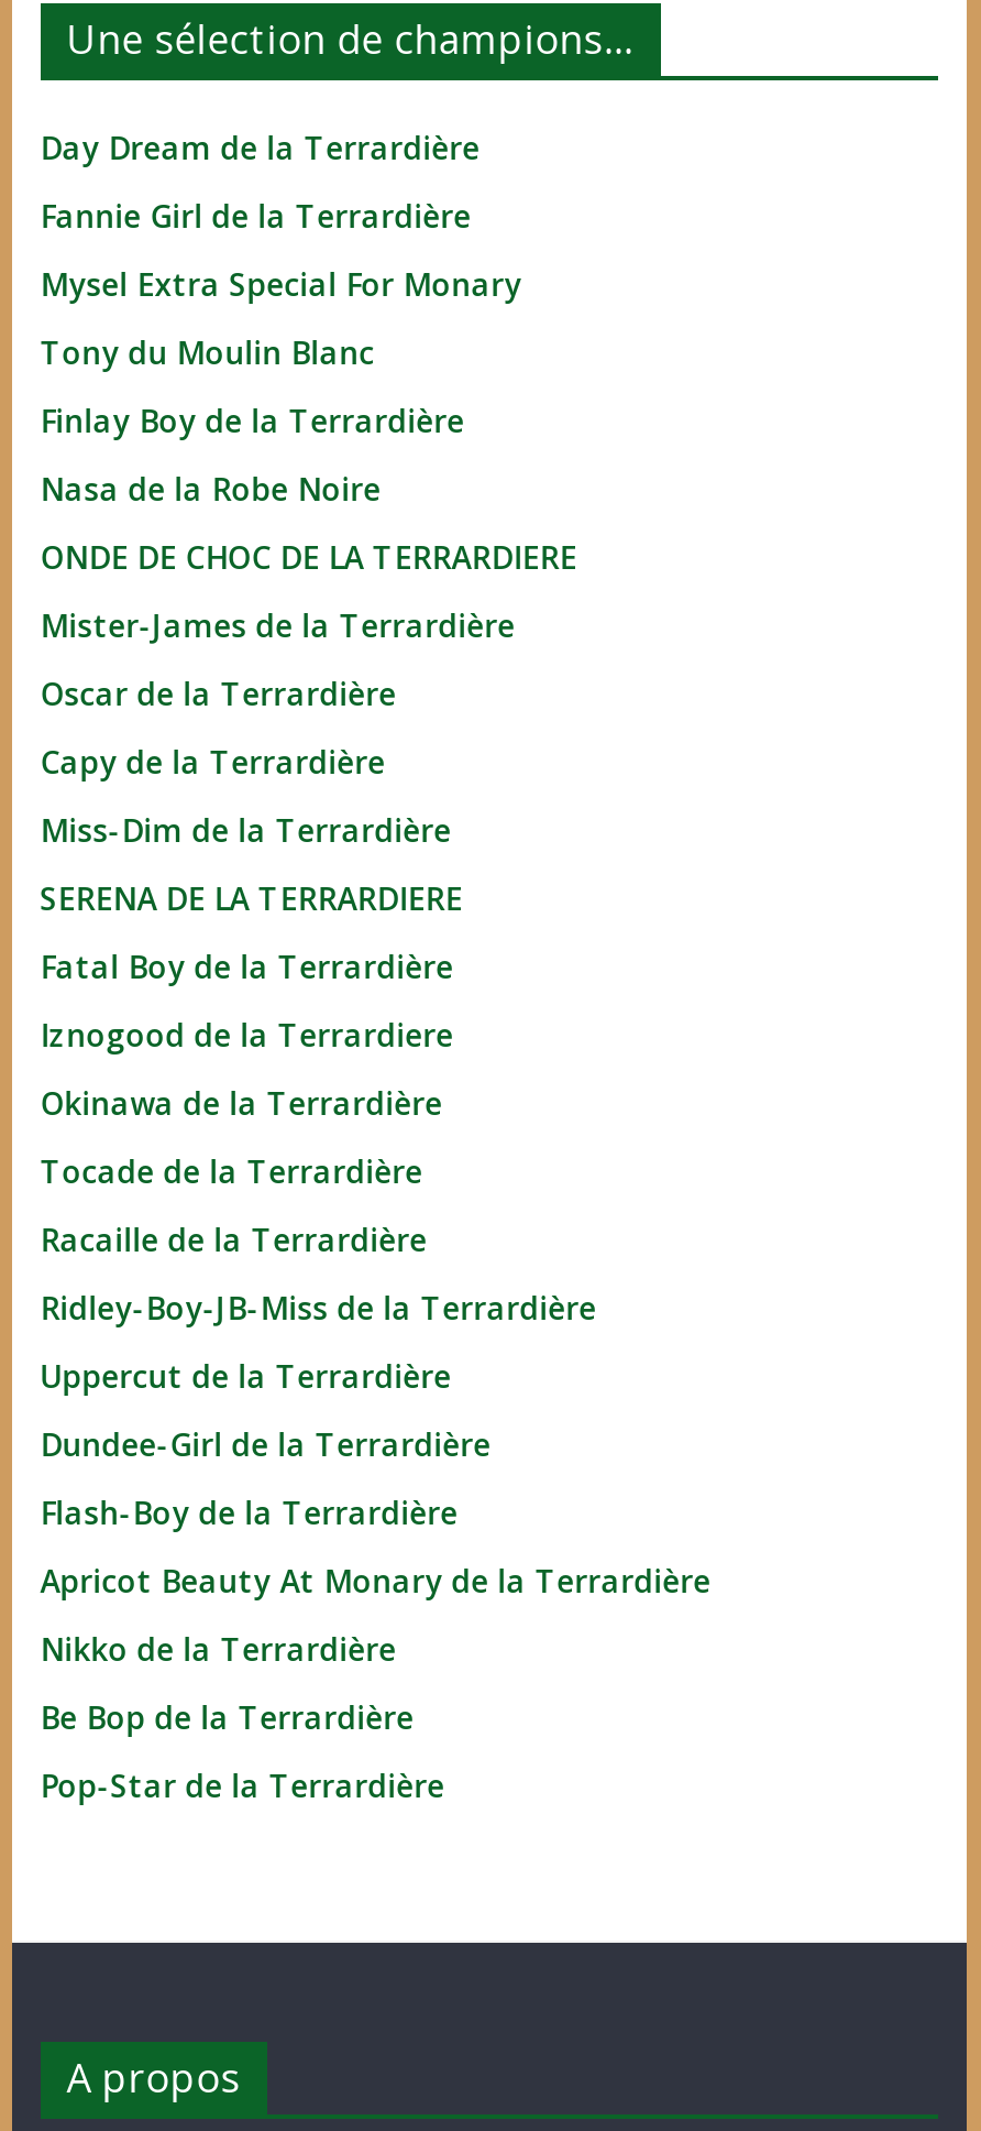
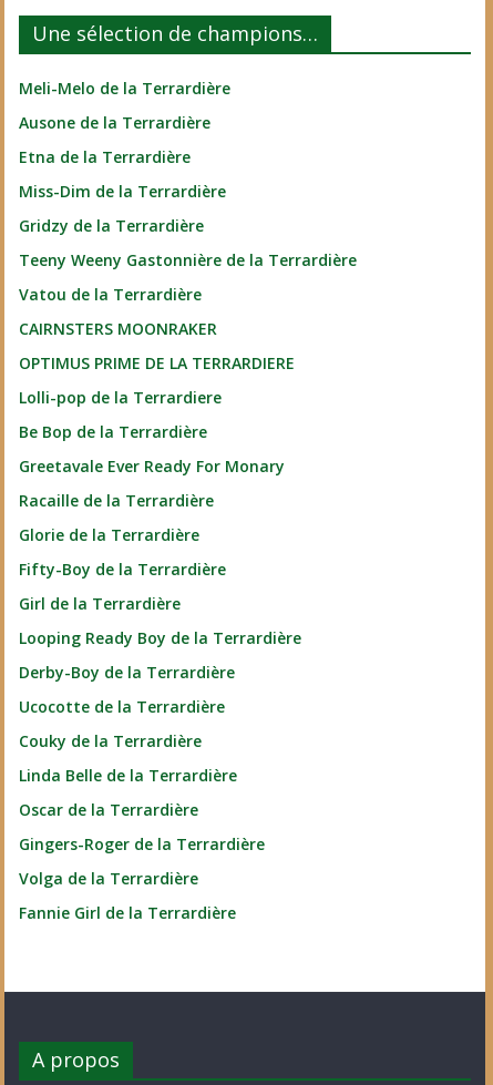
[40,125,577,781] Day Dream de la Terrardière | Mysel Extra Special For Monary | Tony du Moulin Blanc | Finlay Boy de la Terrardière | Nasa de la Robe Noire | ONDE DE CHOC DE LA TERRARDIERE | Mister-James de la Terrardière | Capy de la Terrardière -> [19,78,230,168] Meli-Melo de la Terrardière | Ausone de la Terrardière | Etna de la Terrardière
moved [40,193,471,235] -> [19,902,236,924]: Fannie Girl de la Terrardière
moved [40,671,397,713] -> [19,799,198,820]: Oscar de la Terrardière
moved [40,807,452,849] -> [19,181,226,202]: Miss-Dim de la Terrardière
[40,876,711,1668] SERENA DE LA TERRARDIERE | Fatal Boy de la Terrardière | Iznogood de la Terrardiere | Okinawa de la Terrardière | Tocade de la Terrardière | Ridley-Boy-JB-Miss de la Terrardière | Uppercut de la Terrardière | Dundee-Girl de la Terrardière | Flash-Boy de la Terrardière | Apricot Beauty At Monary de la Terrardière | Nikko de la Terrardière -> [19,215,357,408] Gridzy de la Terrardière | Teeny Weeny Gastonnière de la Terrardière | Vatou de la Terrardière | CAIRNSTERS MOONRAKER | OPTIMUS PRIME DE LA TERRARDIERE | Lolli-pop de la Terrardiere
moved [40,1217,427,1259] -> [19,490,214,511]: Racaille de la Terrardière
moved [40,1695,414,1737] -> [19,421,207,443]: Be Bop de la Terrardière
[40,1763,445,1805] Pop-Star de la Terrardière -> [19,456,301,889] Greetavale Ever Ready For Monary | Glorie de la Terrardière | Fifty-Boy de la Terrardière | Girl de la Terrardière | Looping Ready Boy de la Terrardière | Derby-Boy de la Terrardière | Ucocotte de la Terrardière | Couky de la Terrardière | Linda Belle de la Terrardière | Gingers-Roger de la Terrardière | Volga de la Terrardière

